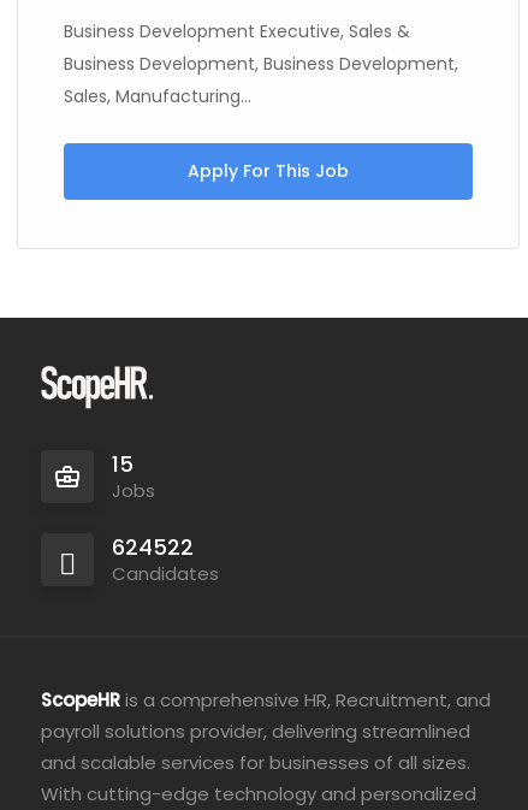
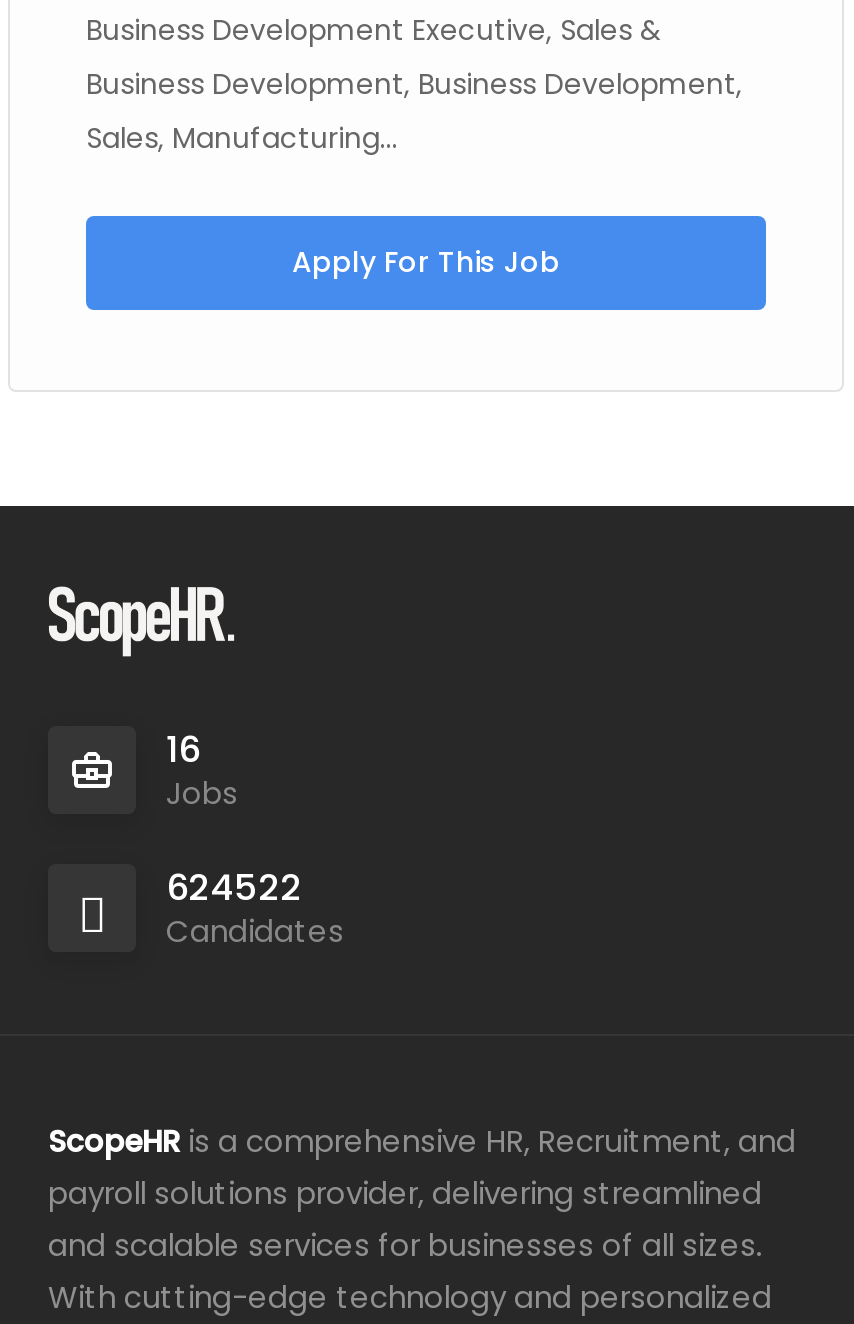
[112,449,134,479] 15 -> [166,724,200,774] 16

